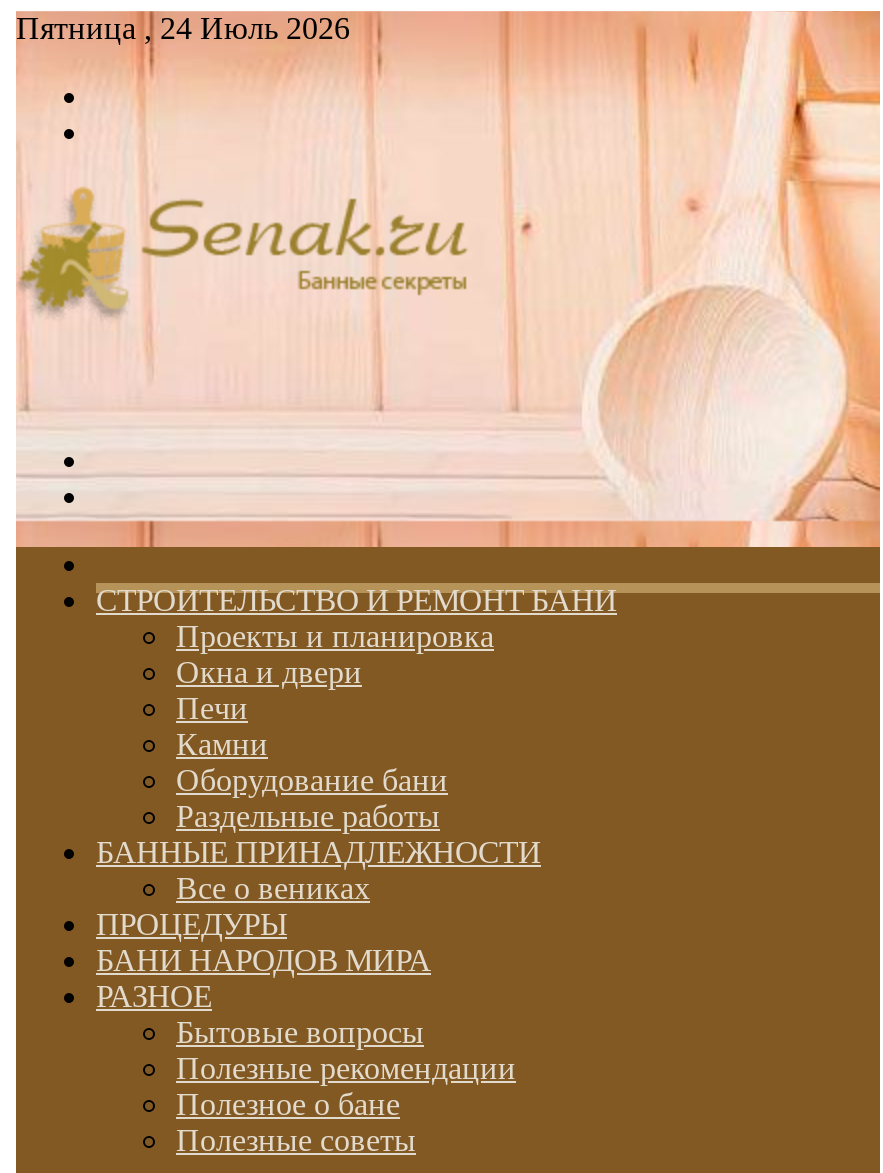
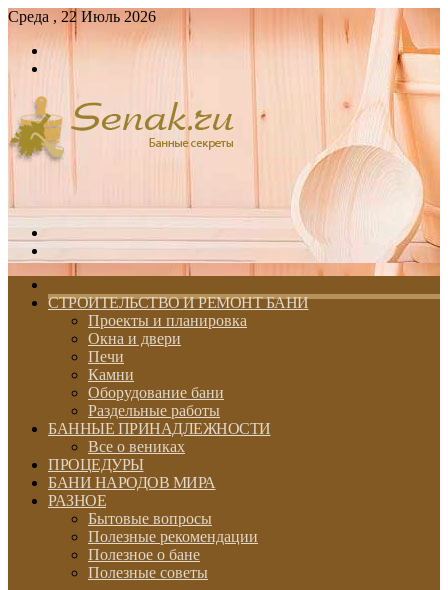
[16,11,350,45] Пятница , 24 Июль 2026 -> [8,8,156,25] Среда , 22 Июль 2026

